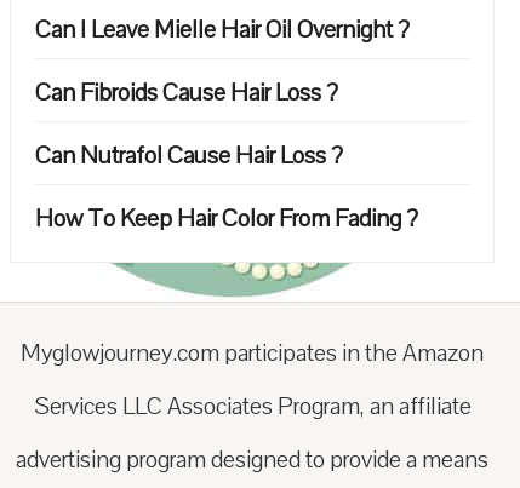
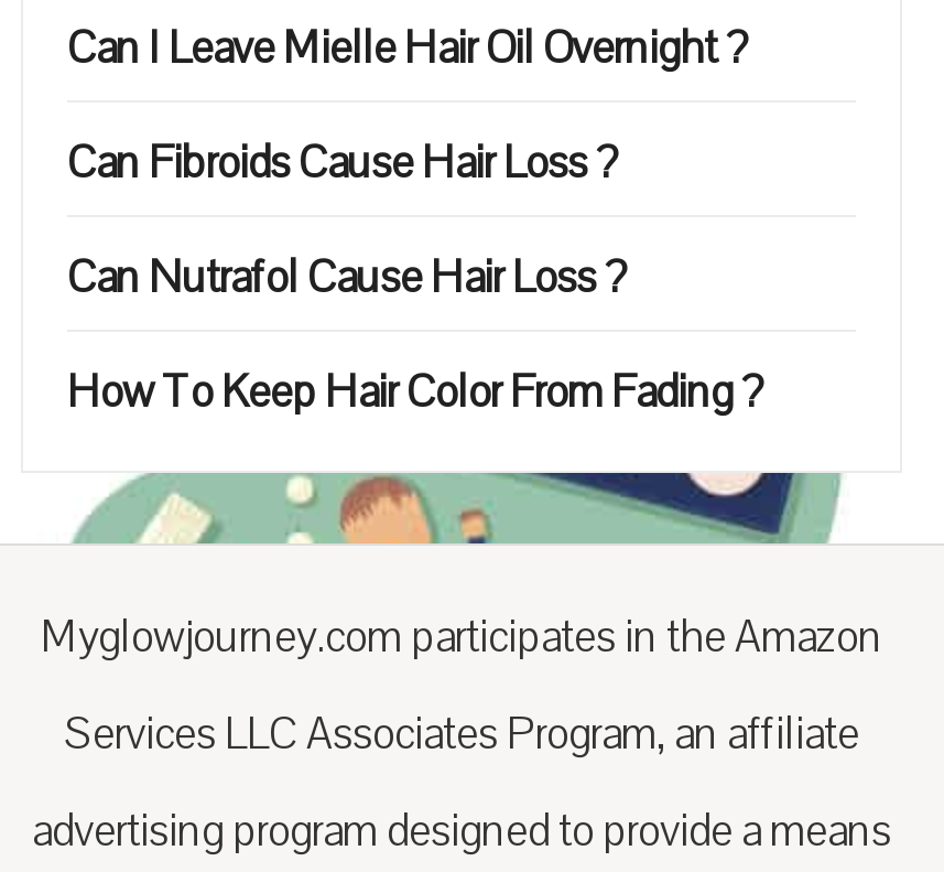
[39,262,462,302] [image] -> [72,471,843,546] [image]

